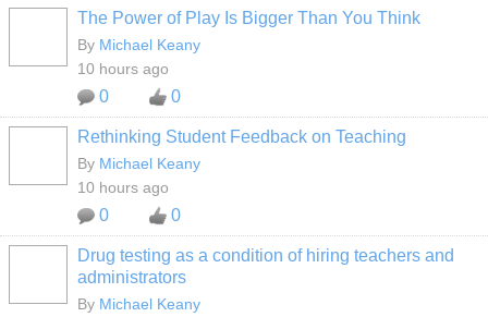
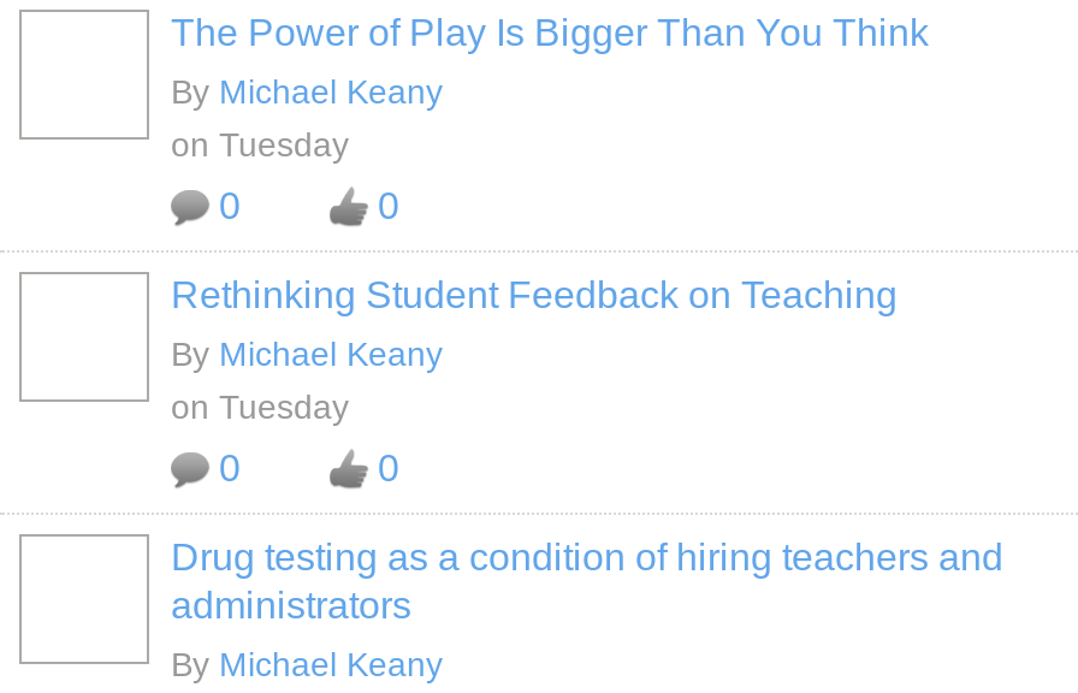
[77,60,169,77] 10 hours ago -> [171,125,349,164] on Tuesday
[77,179,169,196] 10 hours ago -> [171,387,349,426] on Tuesday

